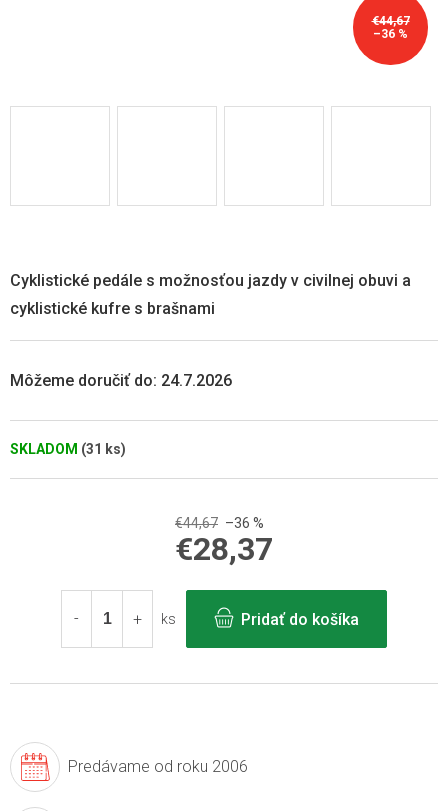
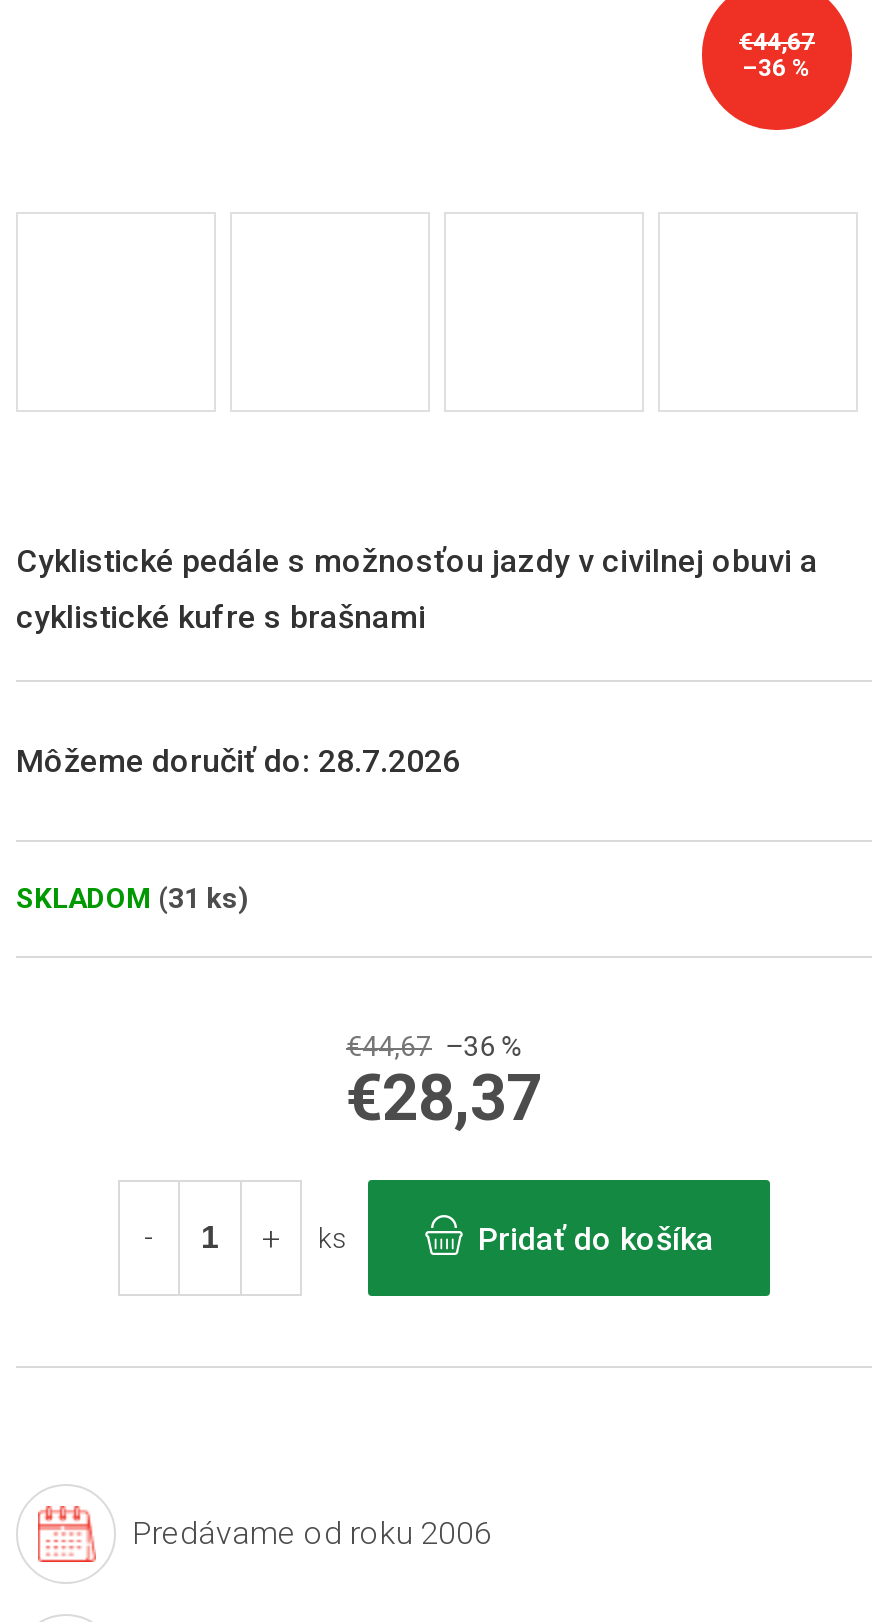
[10,371,232,390] Môžeme doručiť do: 24.7.2026 -> [16,743,460,781] Môžeme doručiť do: 28.7.2026

